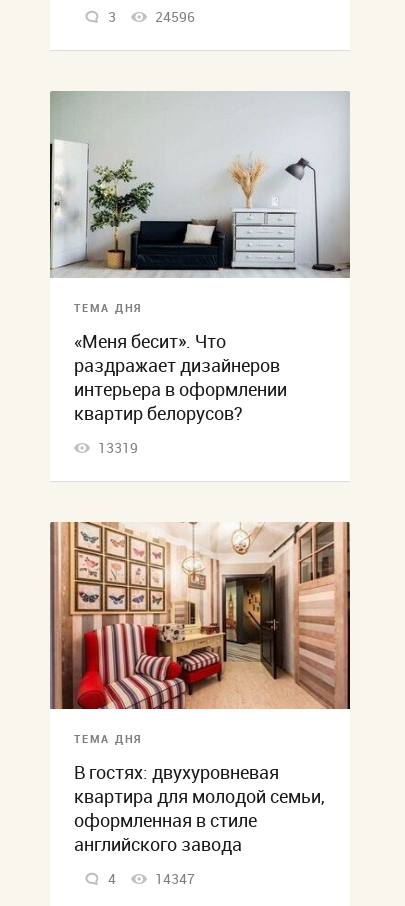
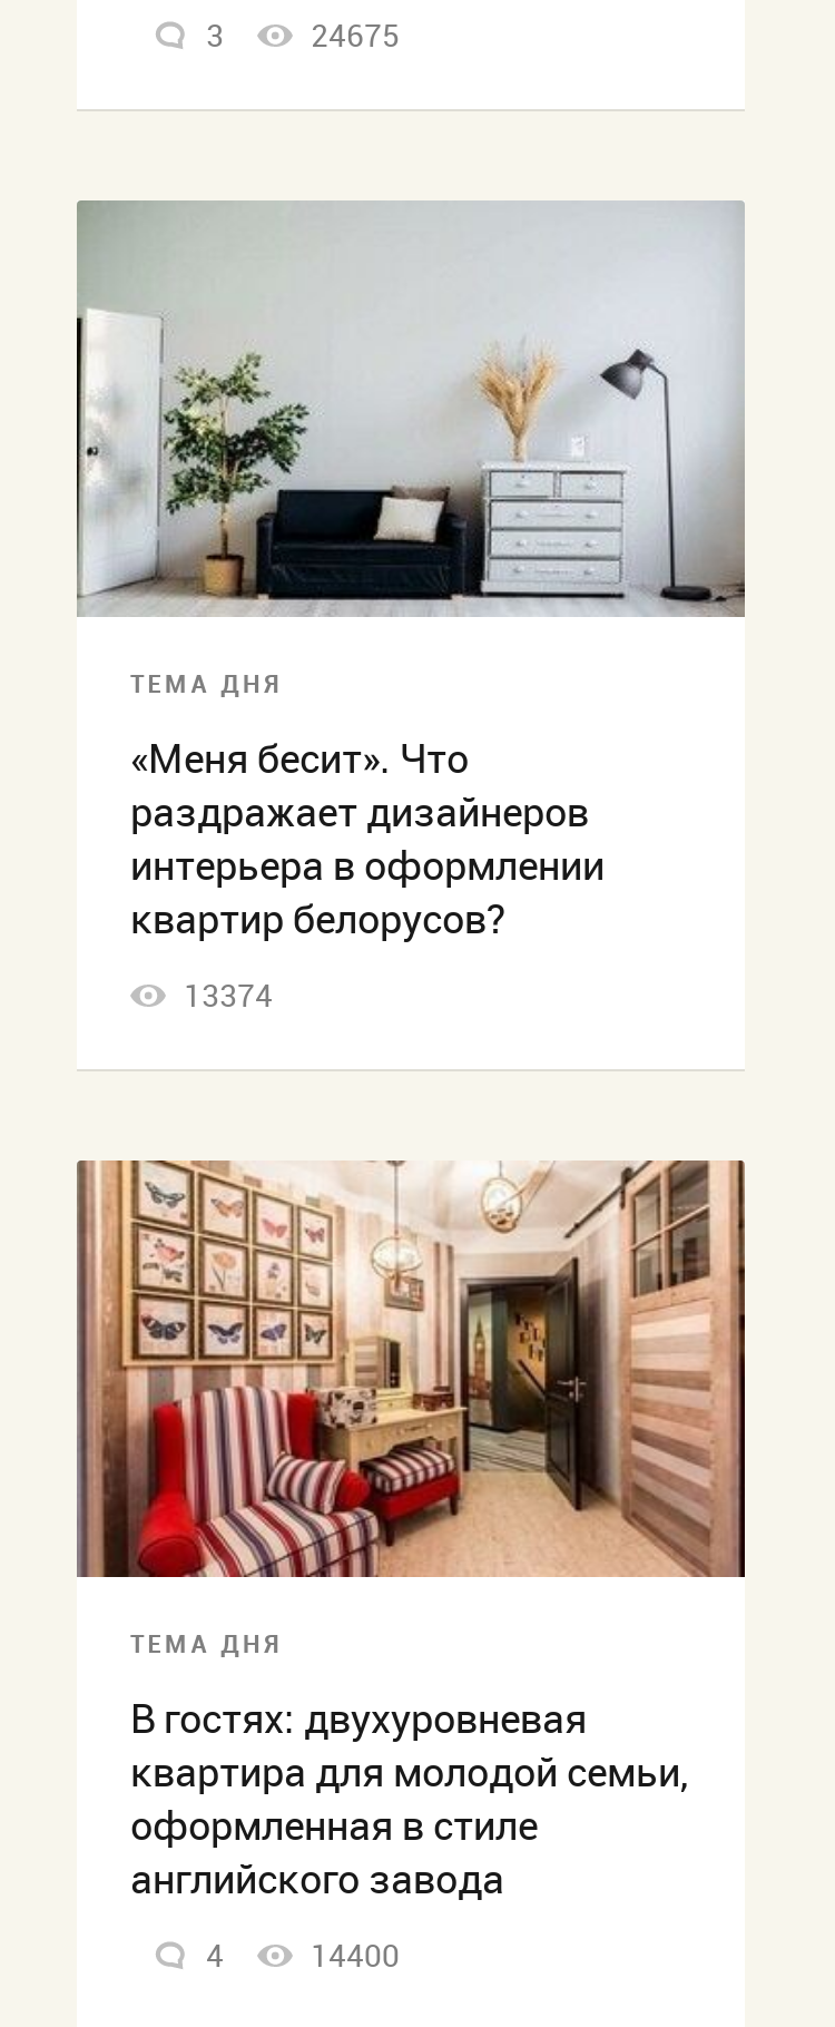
[155,9,195,25] 24596 -> [311,18,400,53] 24675
[98,440,138,456] 13319 -> [184,978,273,1013] 13374
[155,871,195,887] 14347 -> [311,1938,400,1974] 14400

